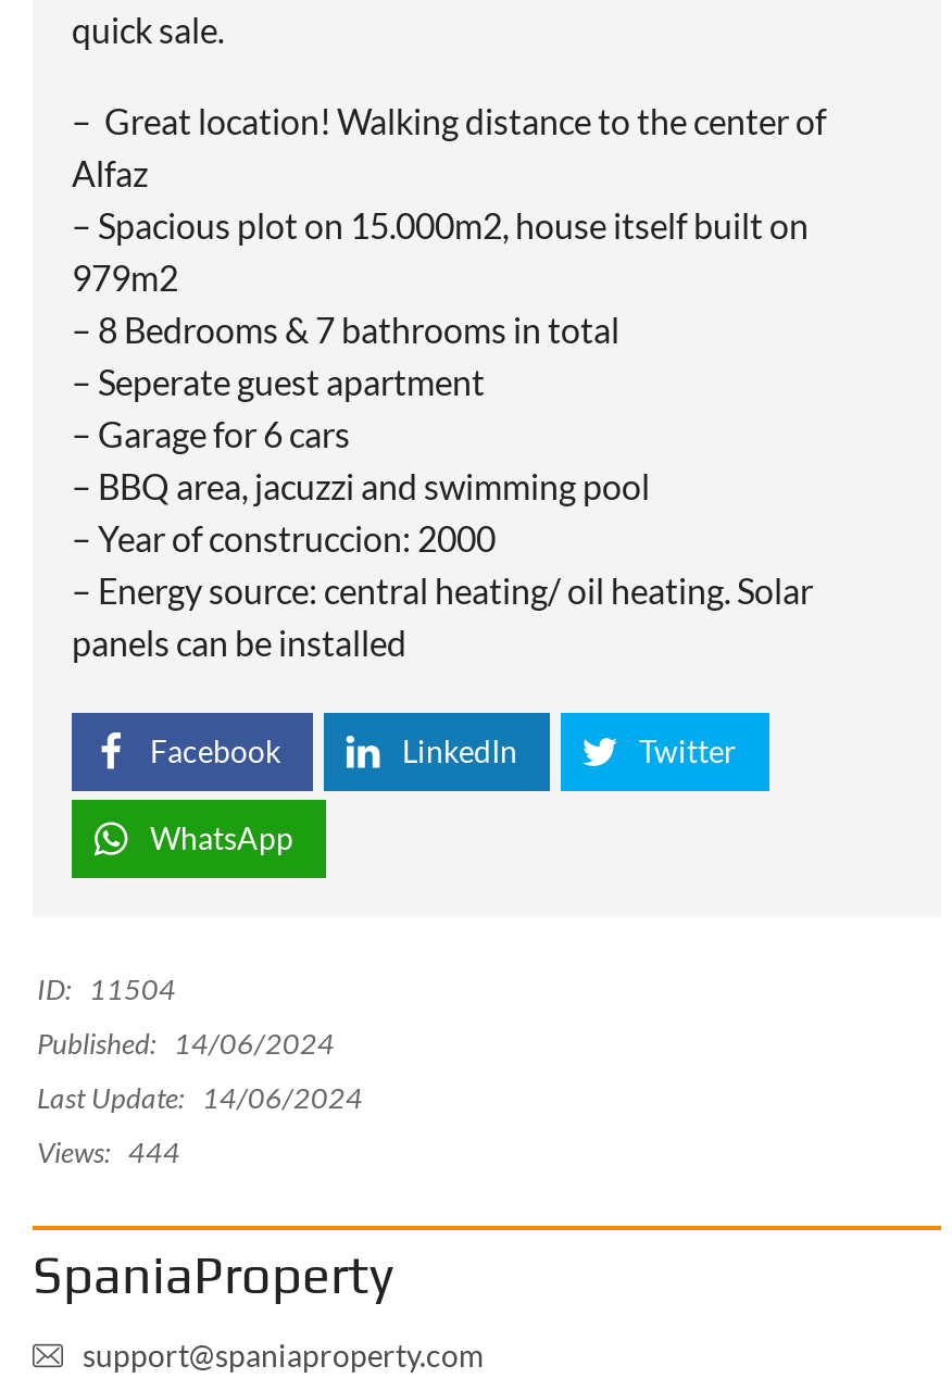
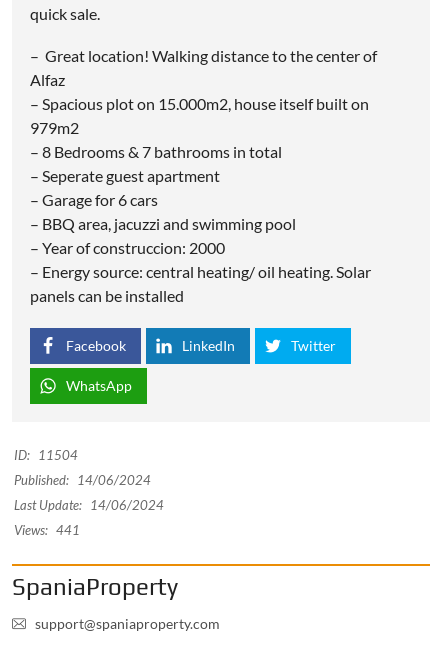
[37,1135,180,1170] Views: 444 -> [14,522,80,538] Views: 441

